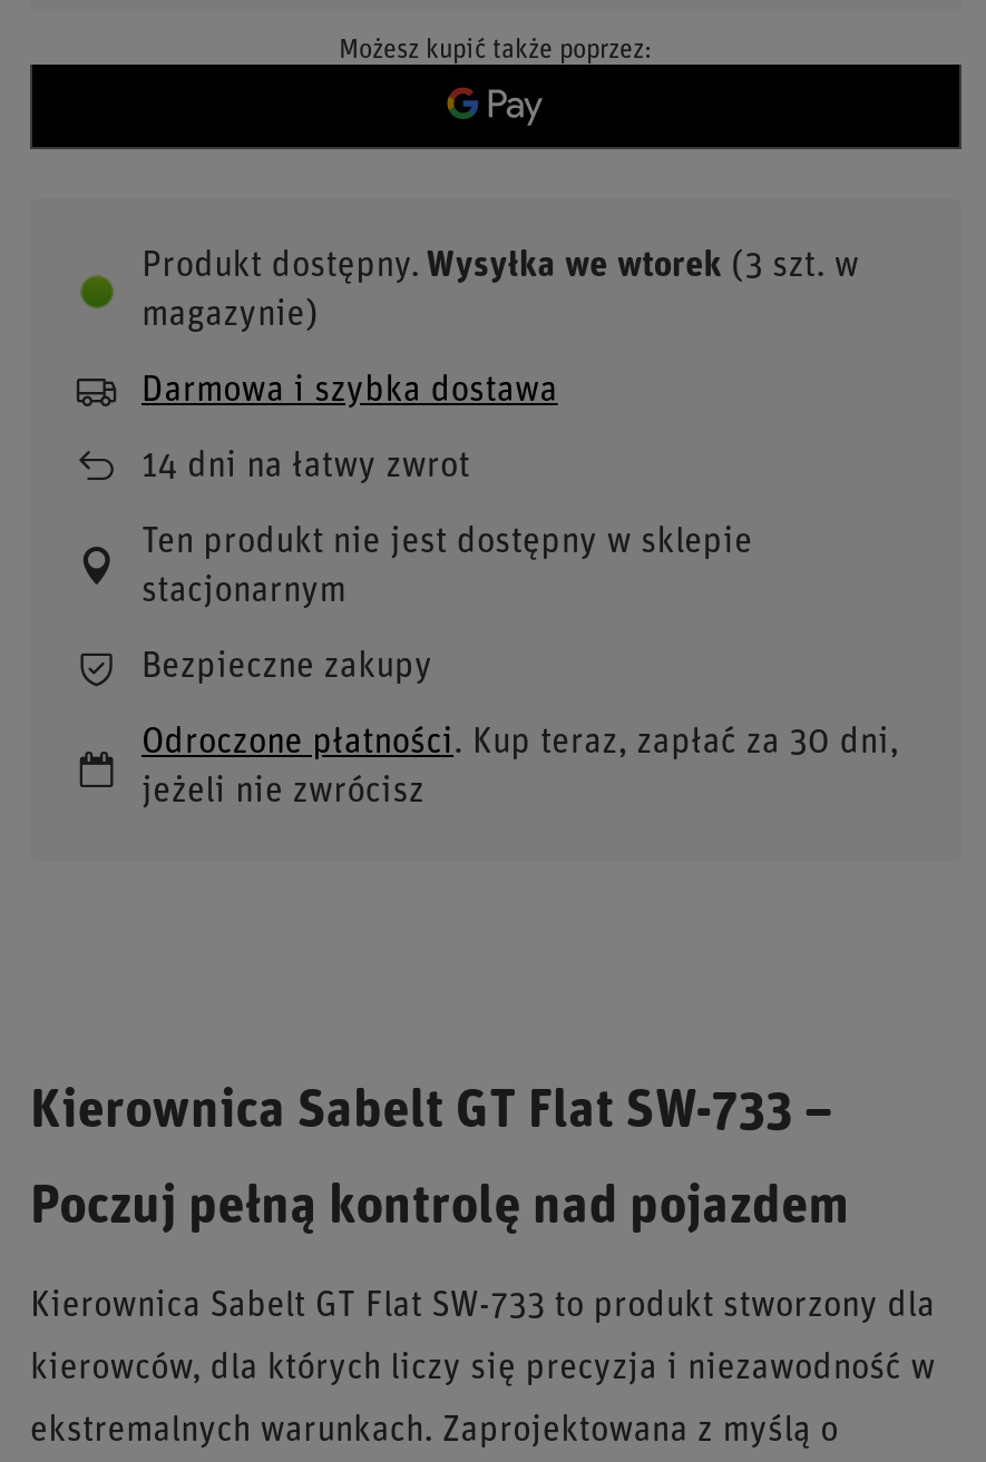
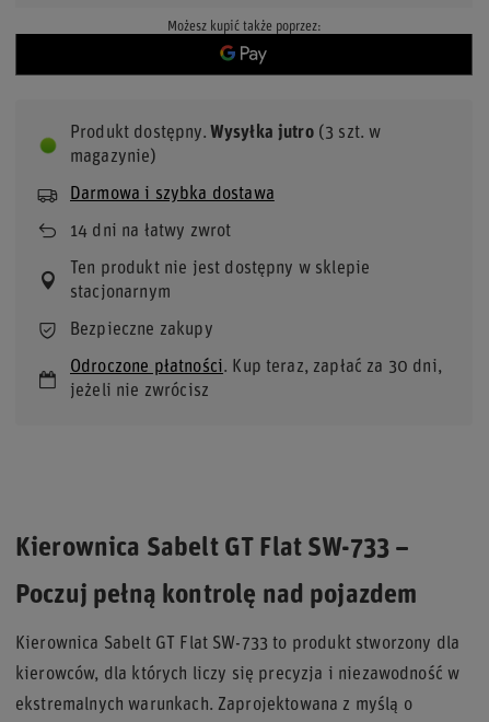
[141,249,859,285] Produkt dostępny Wysyłka we wtorek (3 szt. w -> [70,125,381,142] Produkt dostępny Wysyłka jutro (3 szt. w

